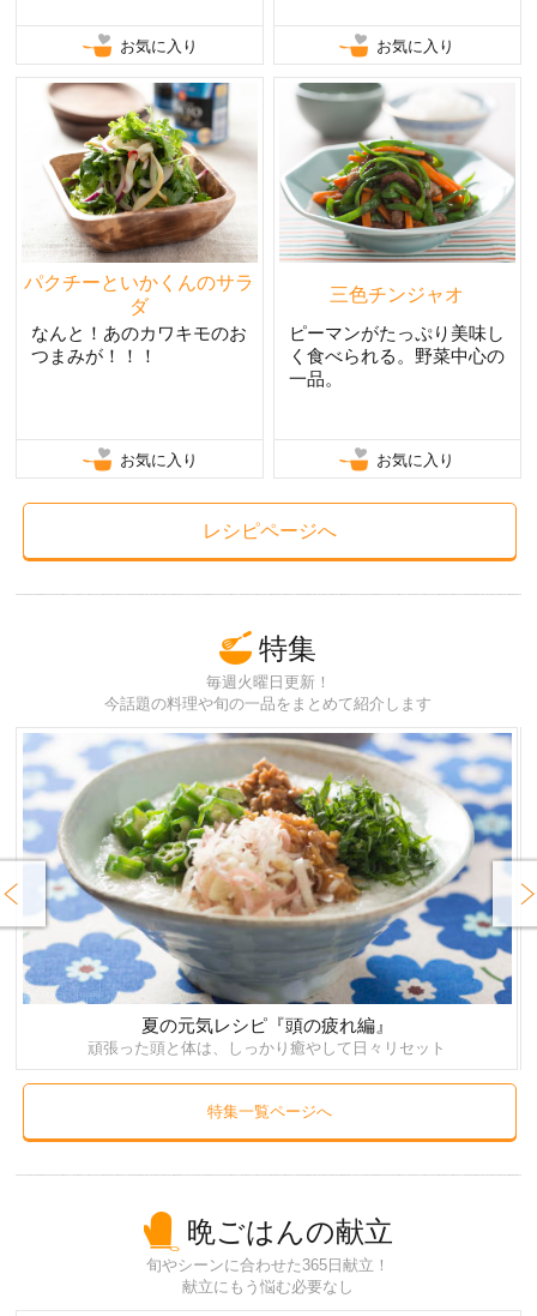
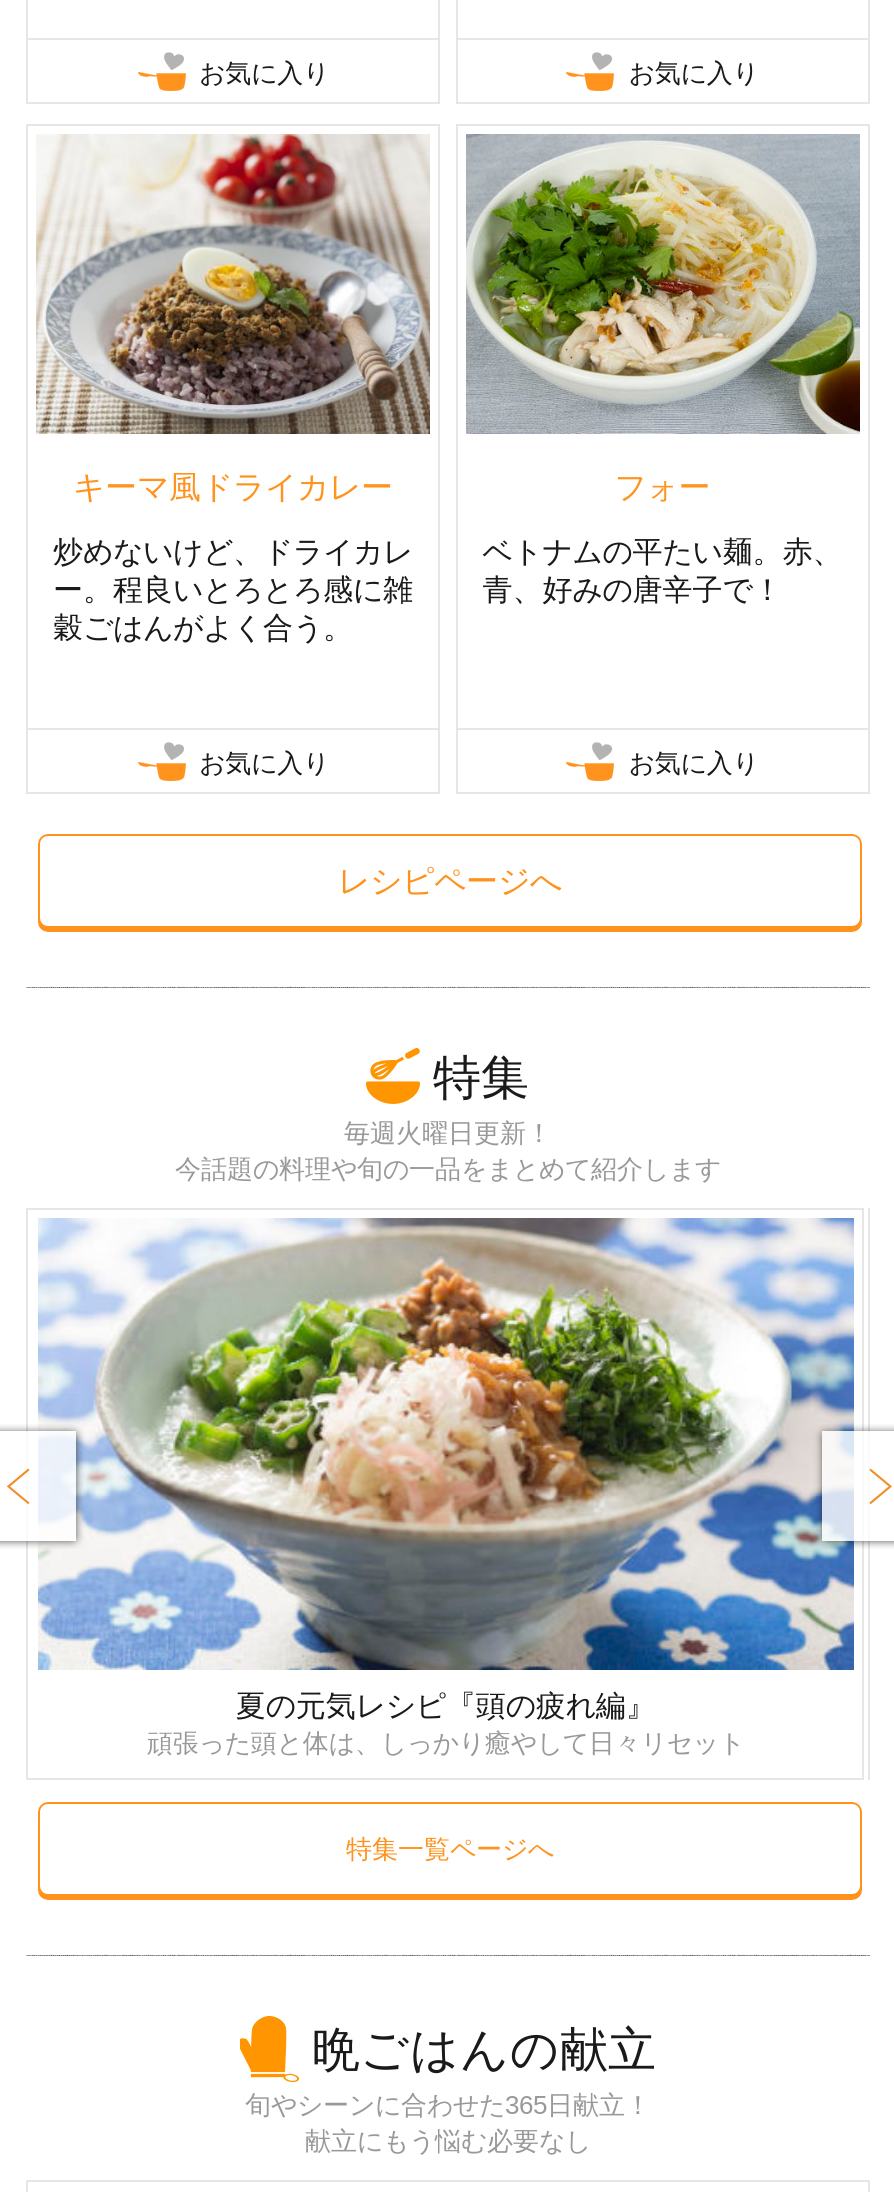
[23,82,258,366] [image] | パクチーといかくんのサラ | ダ | なんと！あのカワキモのお | つまみが！！！ -> [36,134,432,644] [image] | キーマ風ドライカレー | 炒めないけど、ドライカレ | ー。程良いとろとろ感に雑 | 穀ごはんがよく合う。
[280,83,515,304] [image] | 三色チンジャオ -> [466,132,862,504] [image] | フォー
[289,322,505,388] ピーマンがたっぷり美味し | く食べられる。野菜中心の | 一品。 -> [482,534,842,606] ベトナムの平たい麺。赤、 | 青、好みの唐辛子で！

